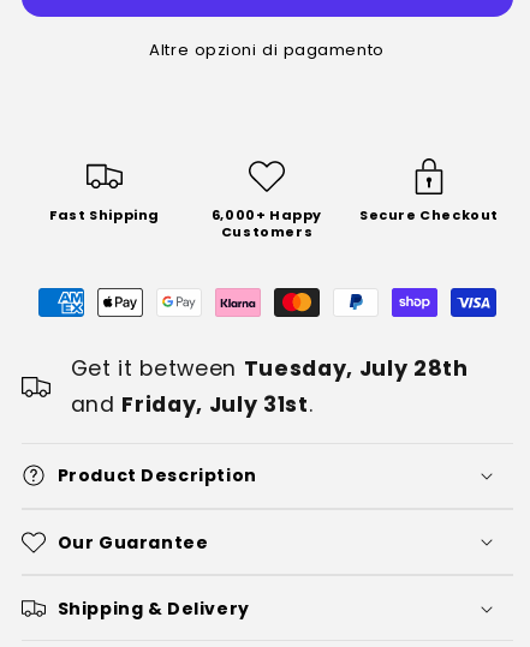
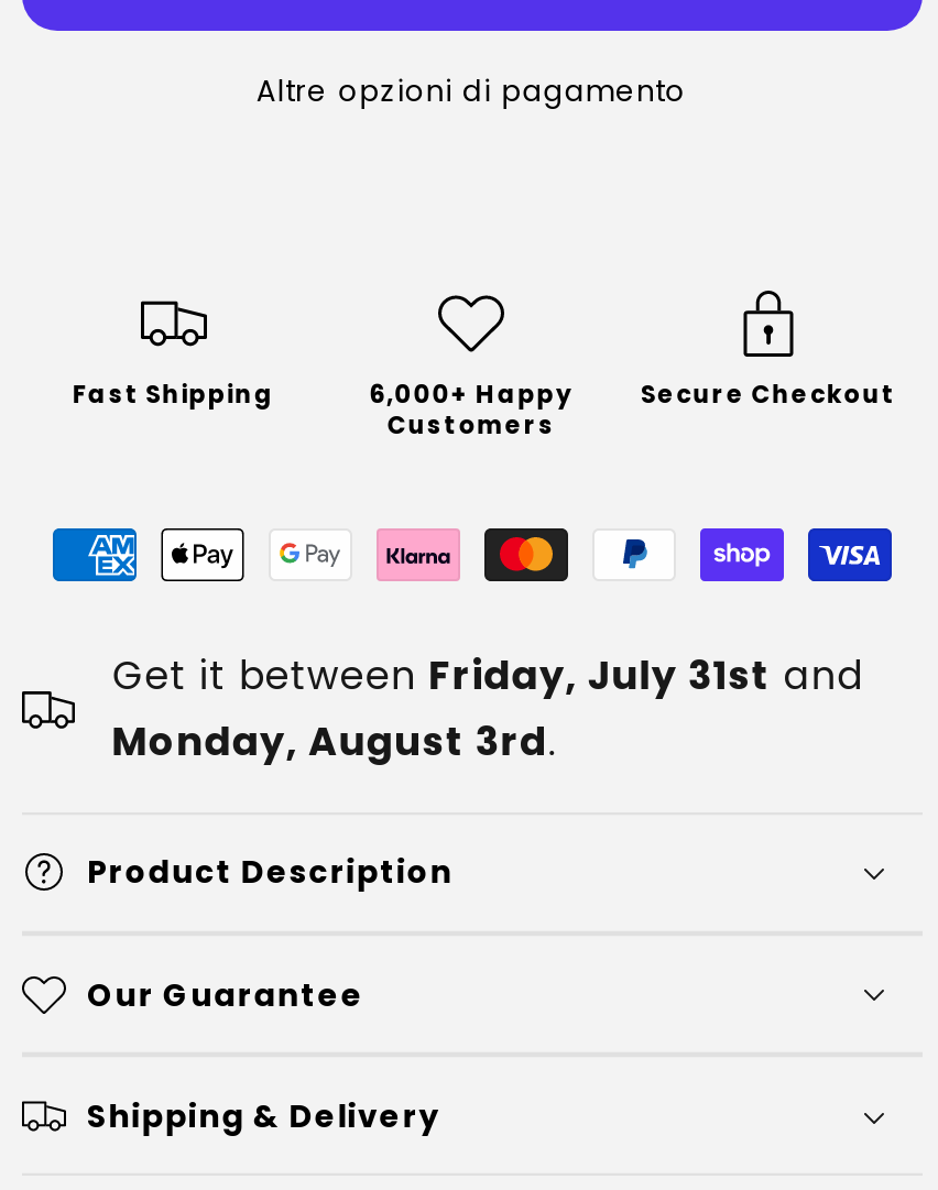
[71,355,468,419] Get it between Tuesday, July 28th | and Friday, July 31st. -> [112,650,864,769] Get it between Friday, July 31st and | Monday, August 3rd.

